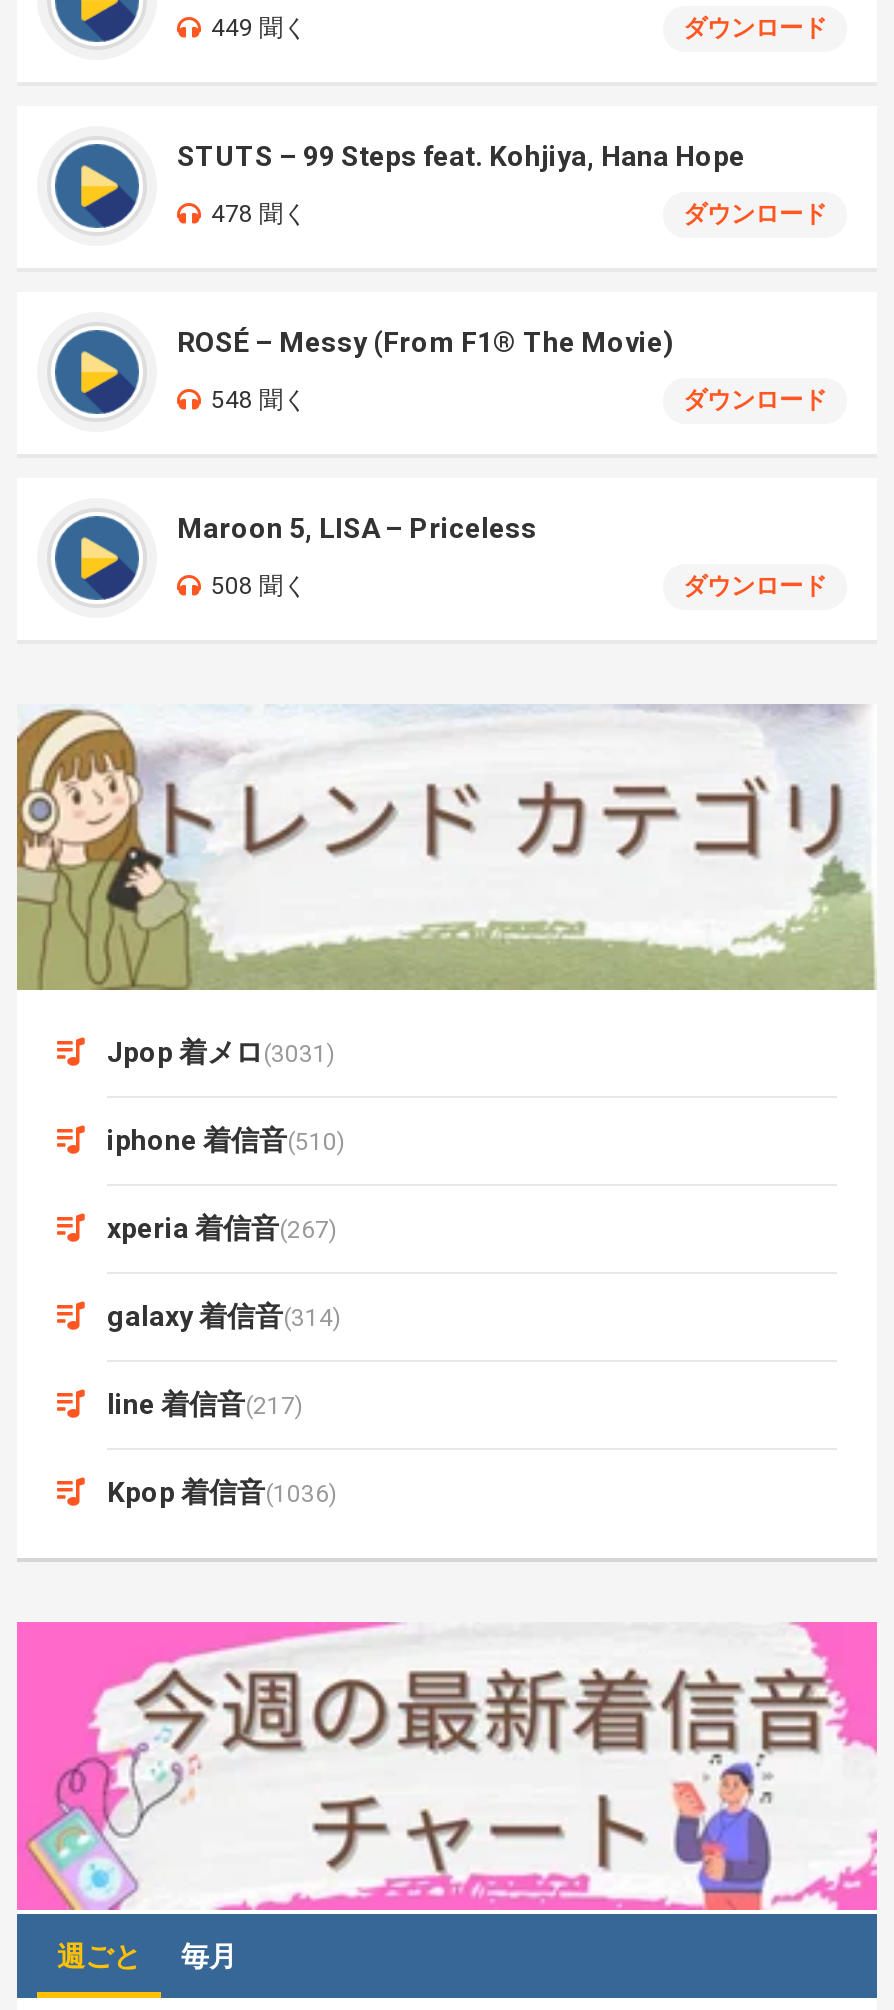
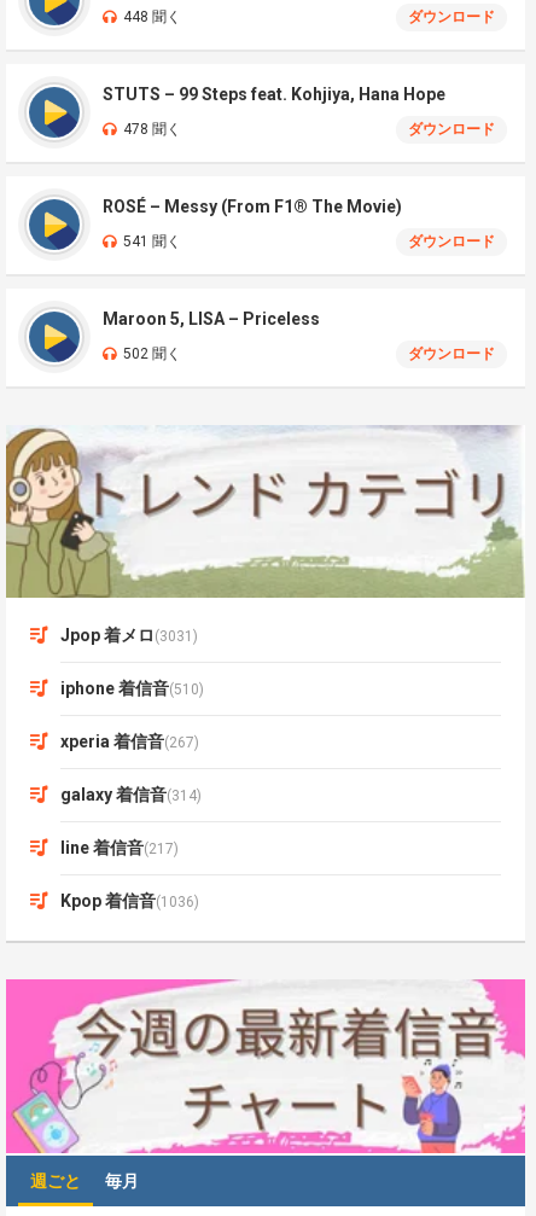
[211,14,307,42] 449 聞く -> [123,8,181,25] 448 聞く
[211,386,307,414] 548 聞く -> [123,233,181,250] 541 聞く
[211,572,307,600] 508 聞く -> [123,345,181,362] 502 聞く

